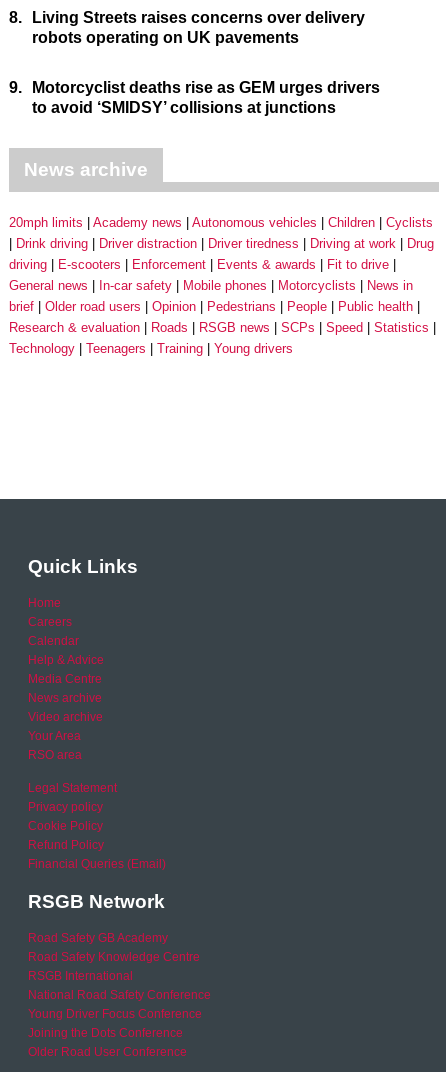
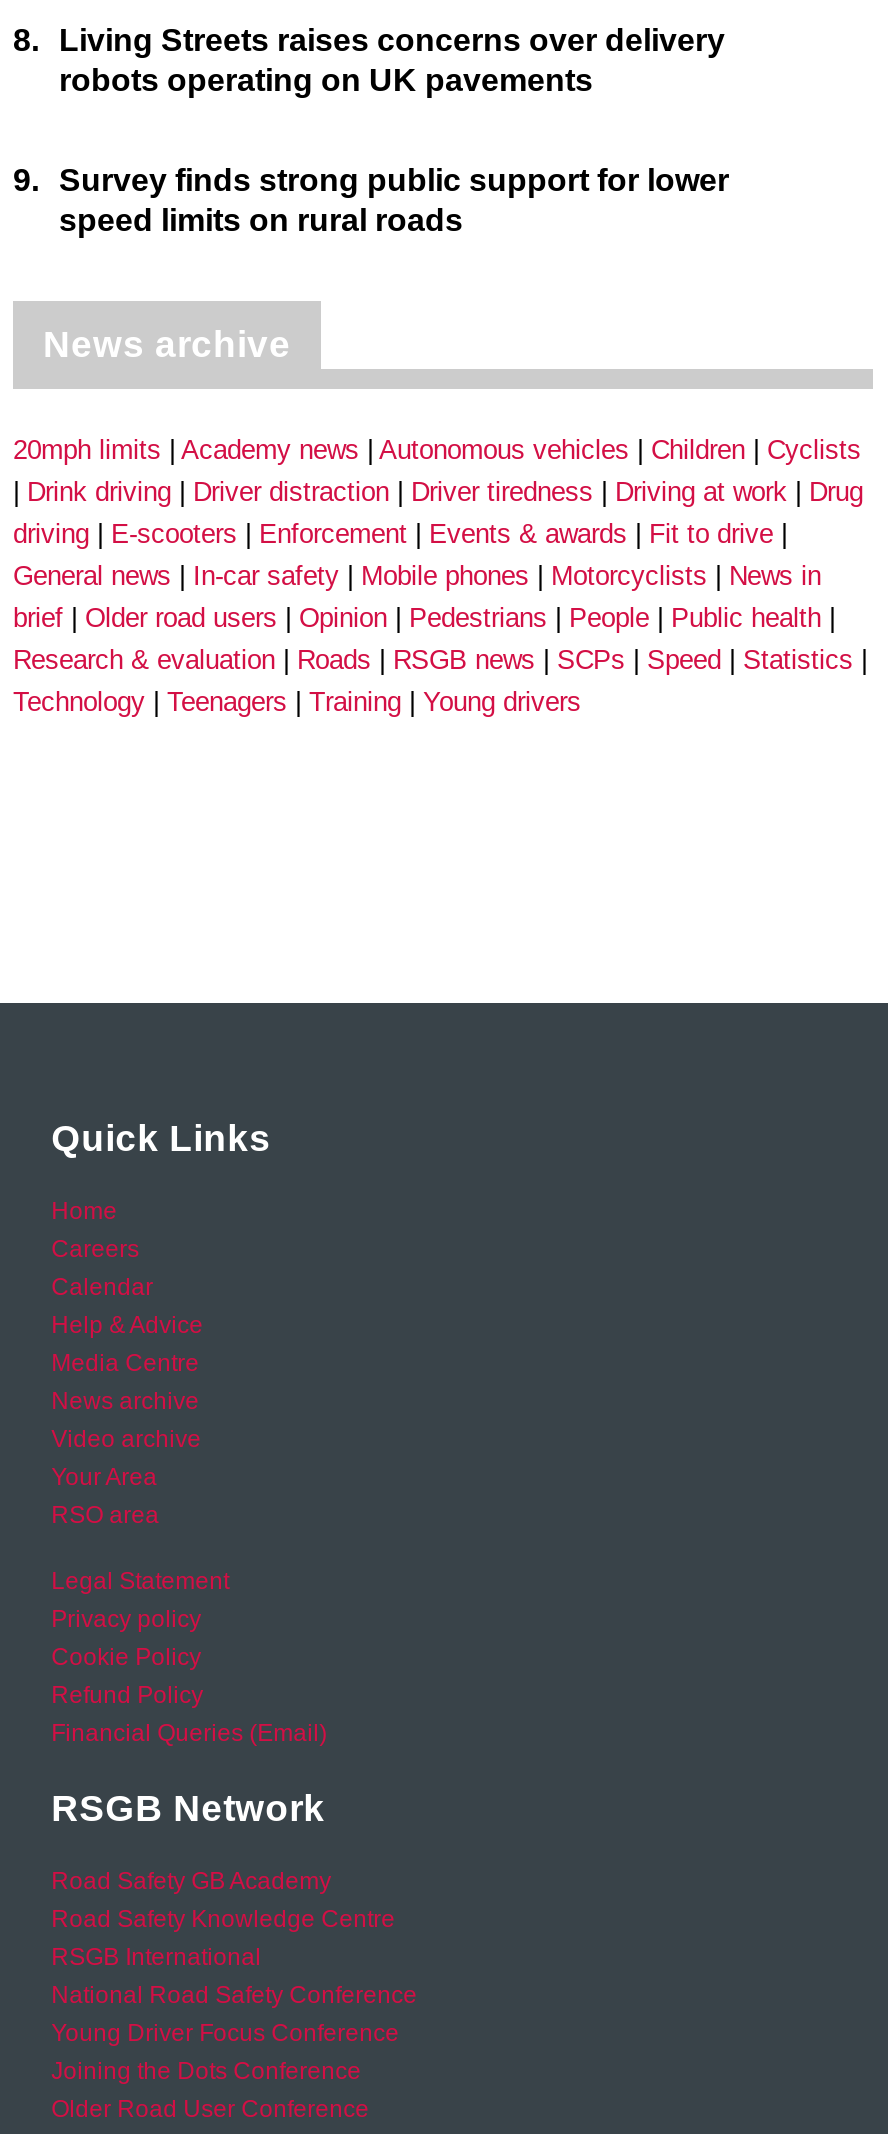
[9,79,380,116] 9. Motorcyclist deaths rise as GEM urges drivers | to avoid ‘SMIDSY’ collisions at junctions -> [13,164,729,238] 9. Survey finds strong public support for lower | speed limits on rural roads

